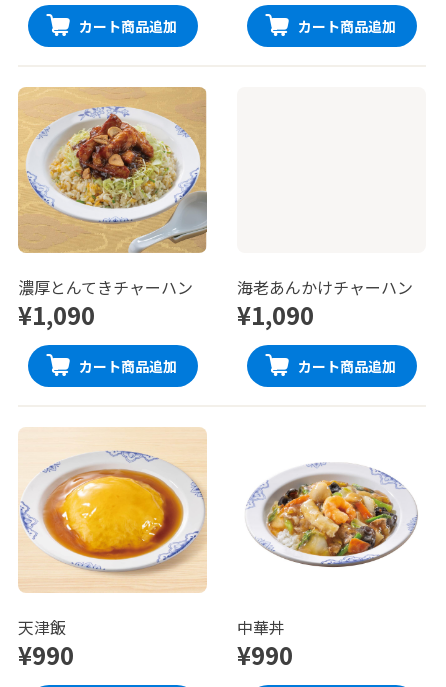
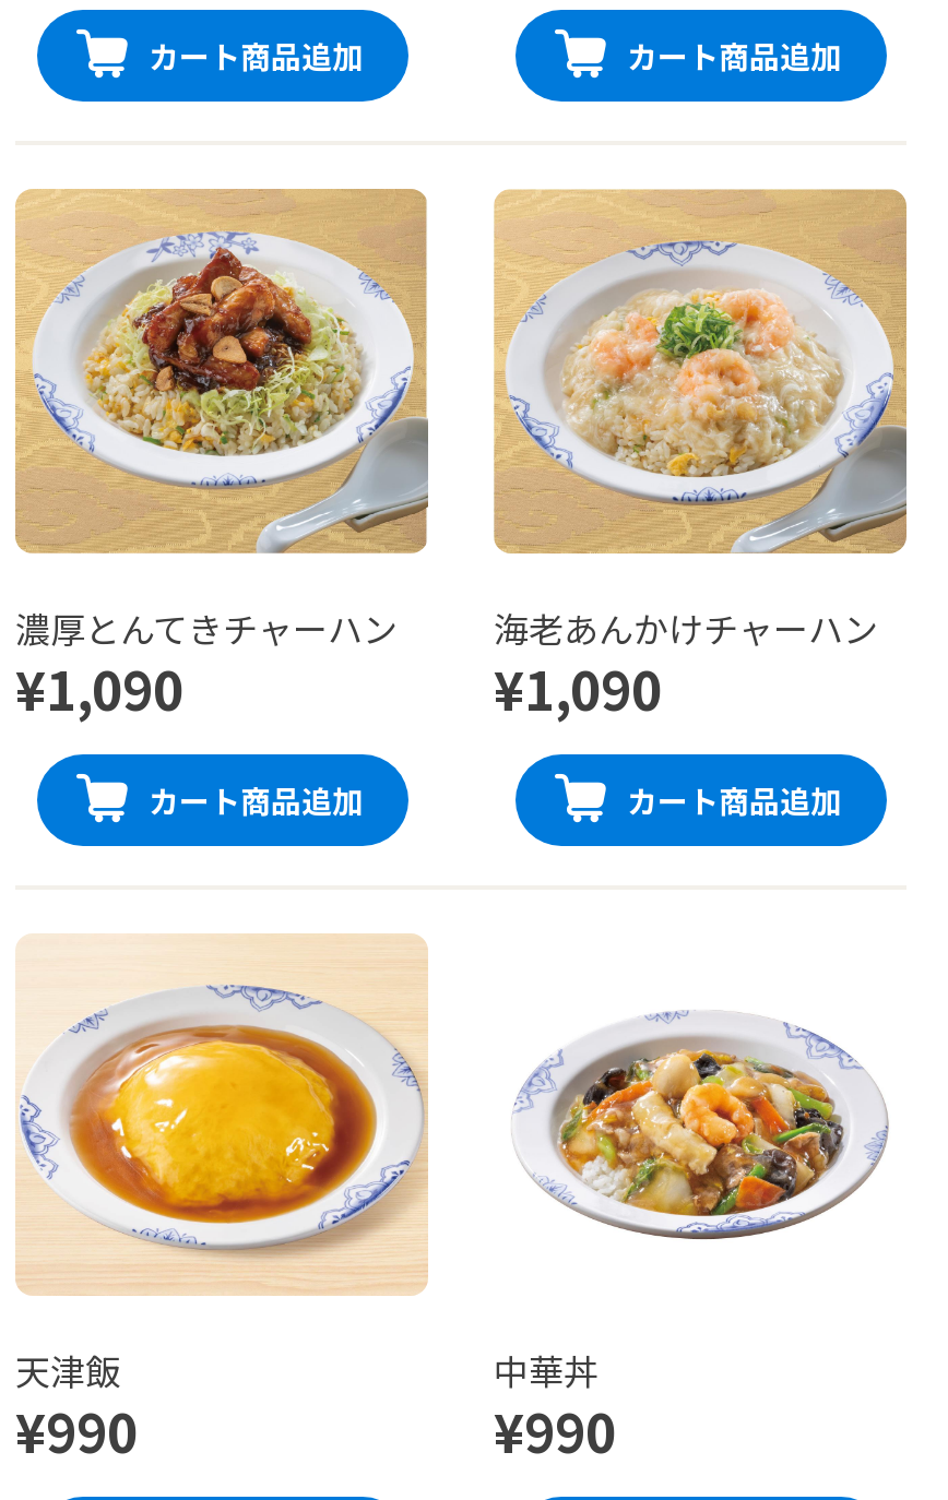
none -> [494,188,909,555] [image]

